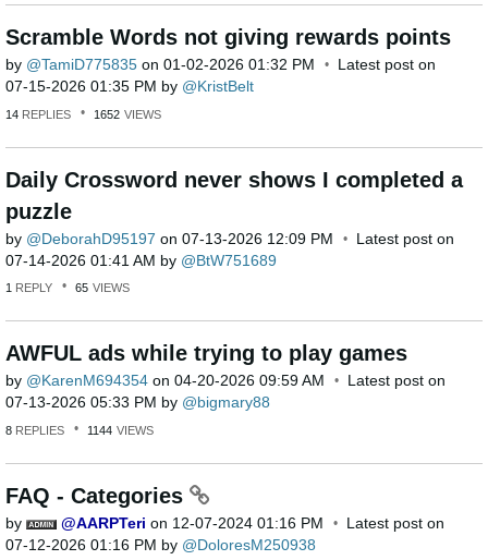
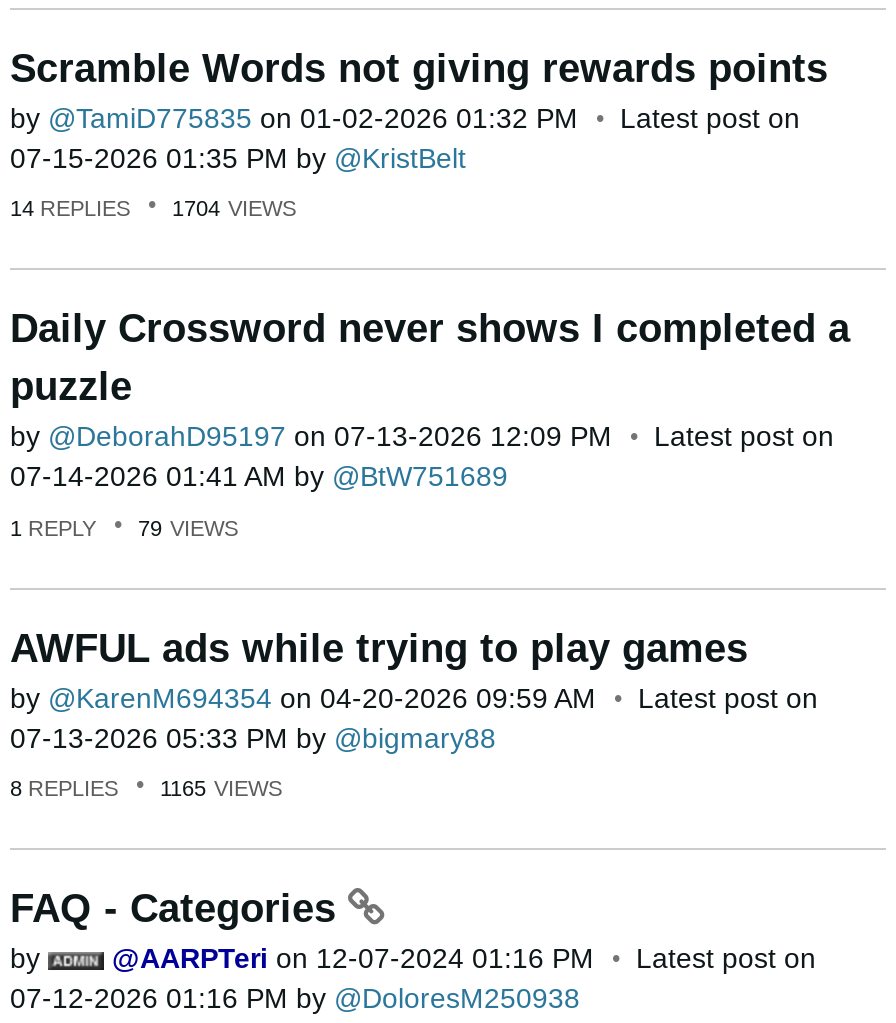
[5,108,161,121] 14 REPLIES 1652 VIEWS -> [10,196,296,220] 14 REPLIES 1704 VIEWS
[5,281,130,294] 1 REPLY 65 VIEWS -> [10,515,238,539] 1 REPLY 79 VIEWS
[5,423,154,437] 8 REPLIES 1144 VIEWS -> [10,776,282,800] 8 REPLIES 1165 VIEWS

